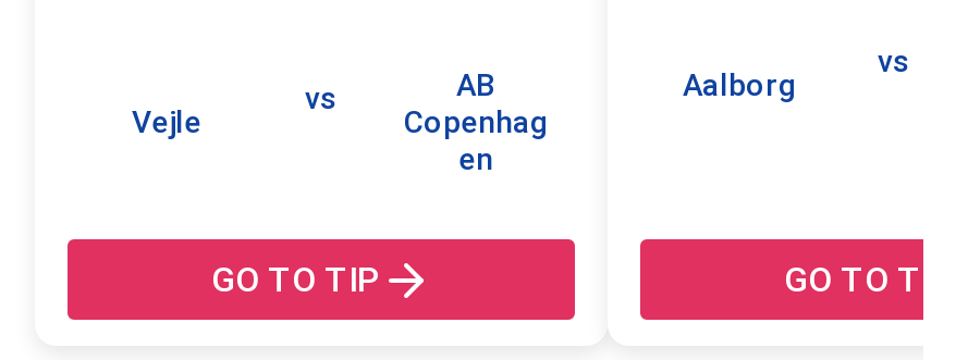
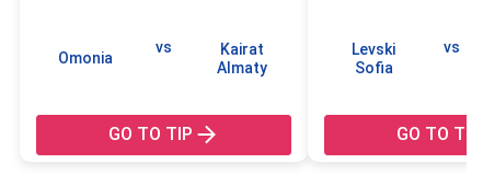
[404,66,548,175] AB | Copenhag | en -> [216,40,267,76] Kairat | Almaty
[683,66,796,101] Aalborg -> [352,40,396,76] Levski | Sofia
[132,103,201,138] Vejle -> [59,49,113,67] Omonia

